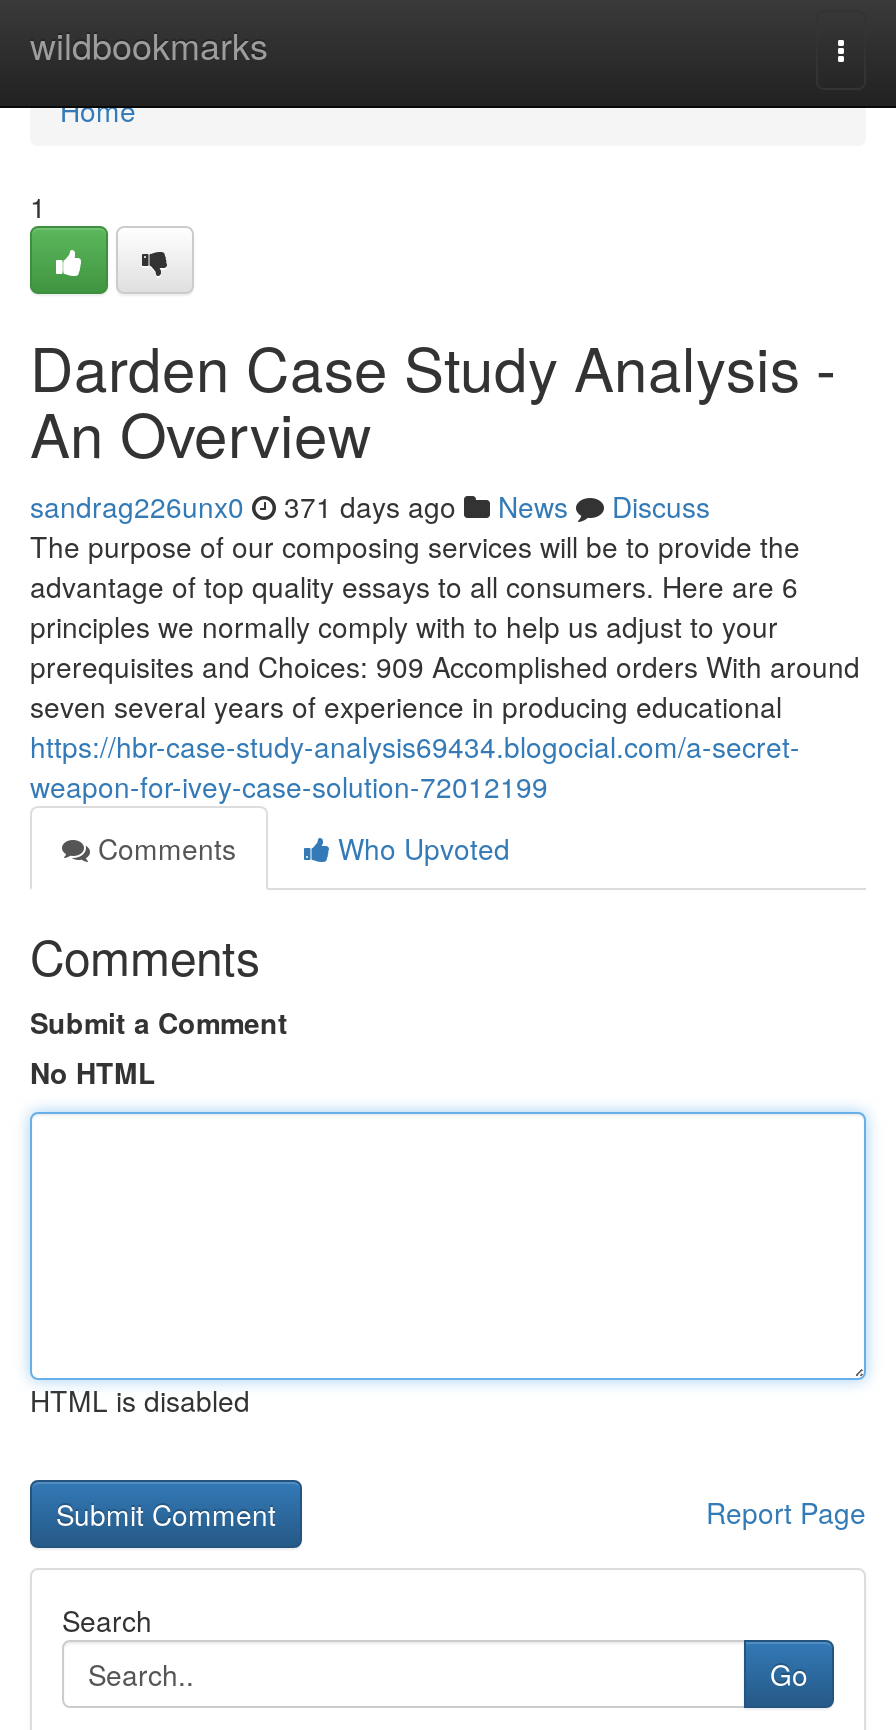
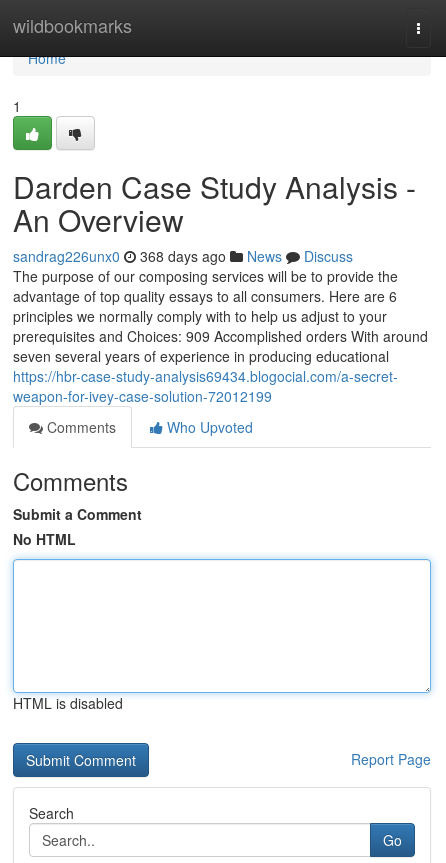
[30,486,710,526] sandrag226unx0 371 days ago News Discuss -> [13,246,353,266] sandrag226unx0 368 days ago News Discuss

